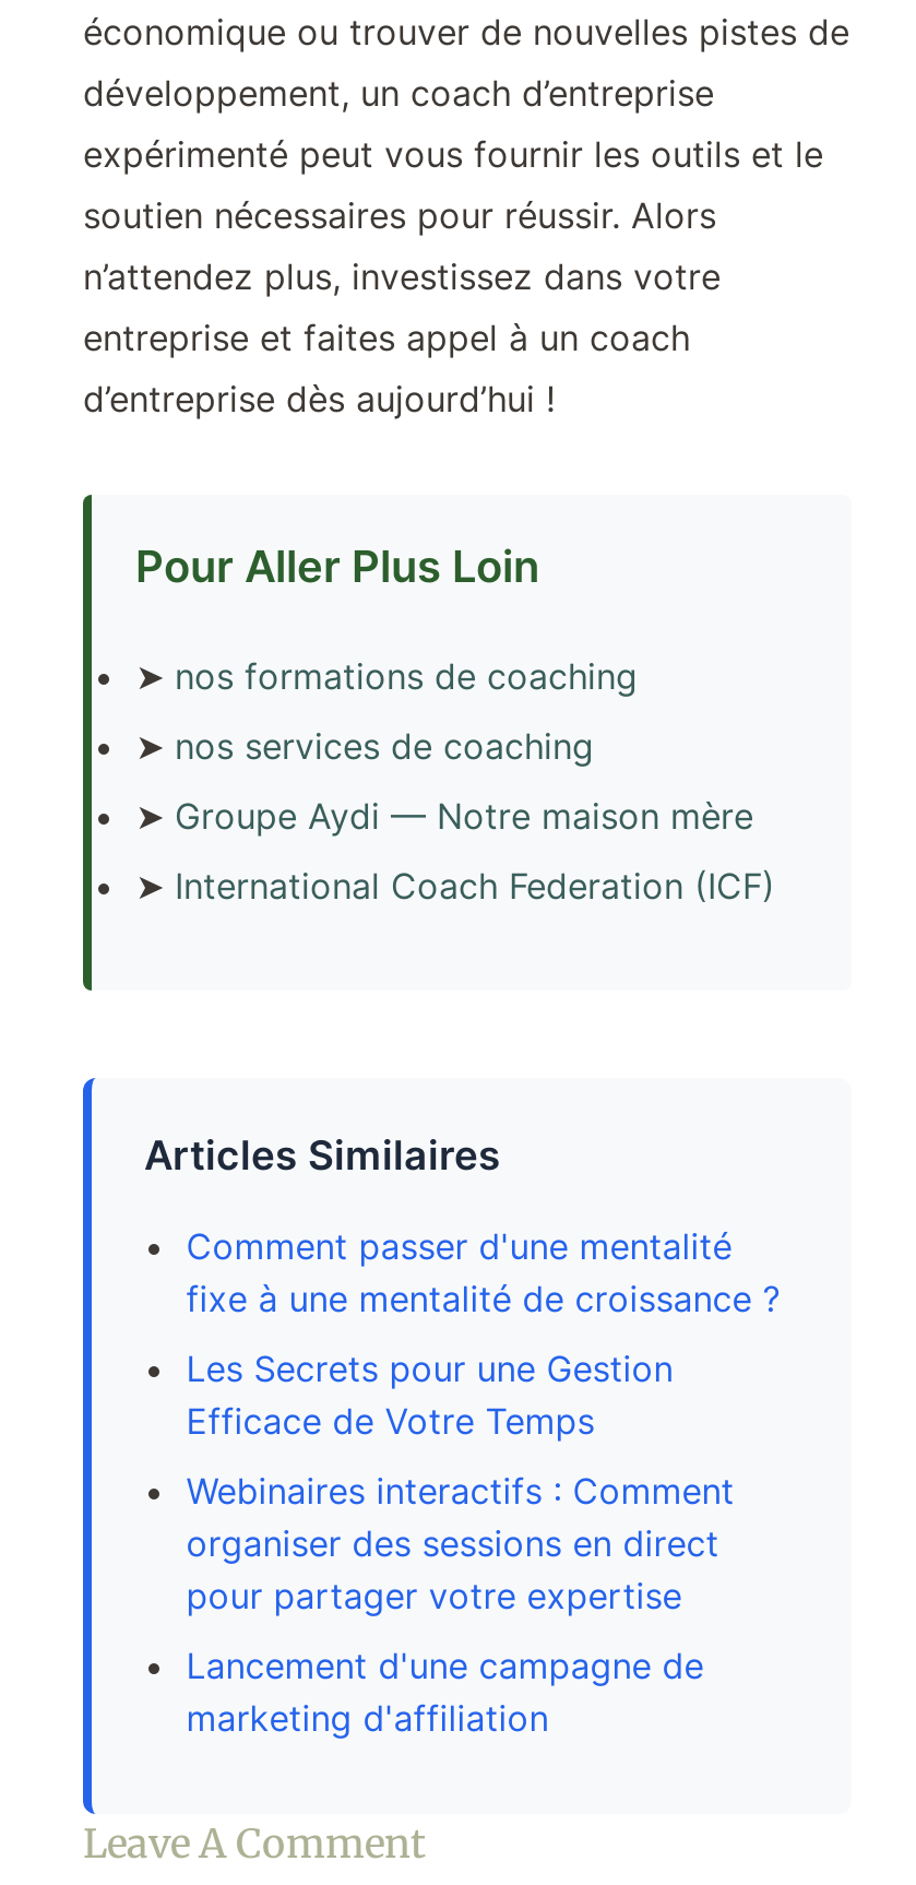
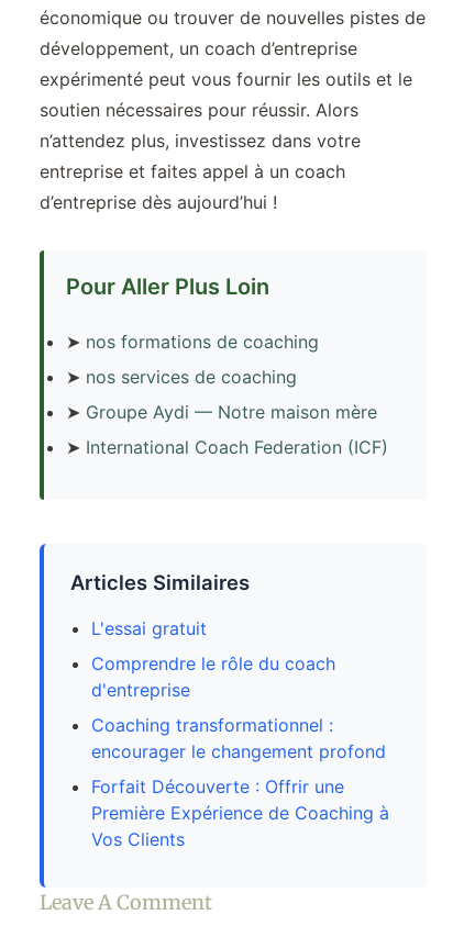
[186,1225,780,1321] Comment passer d'une mentalité | fixe à une mentalité de croissance ? -> [91,618,207,640] L'essai gratuit
[186,1347,673,1444] Les Secrets pour une Gestion | Efficace de Votre Temps -> [91,653,336,701] Comprendre le rôle du coach | d'entreprise
[186,1470,734,1618] Webinaires interactifs : Comment | organiser des sessions en direct | pour partager votre expertise -> [91,714,386,763] Coaching transformationnel : | encourager le changement profond
[186,1645,704,1741] Lancement d'une campagne de | marketing d'affiliation -> [91,776,389,851] Forfait Découverte : Offrir une | Première Expérience de Coaching à | Vos Clients

